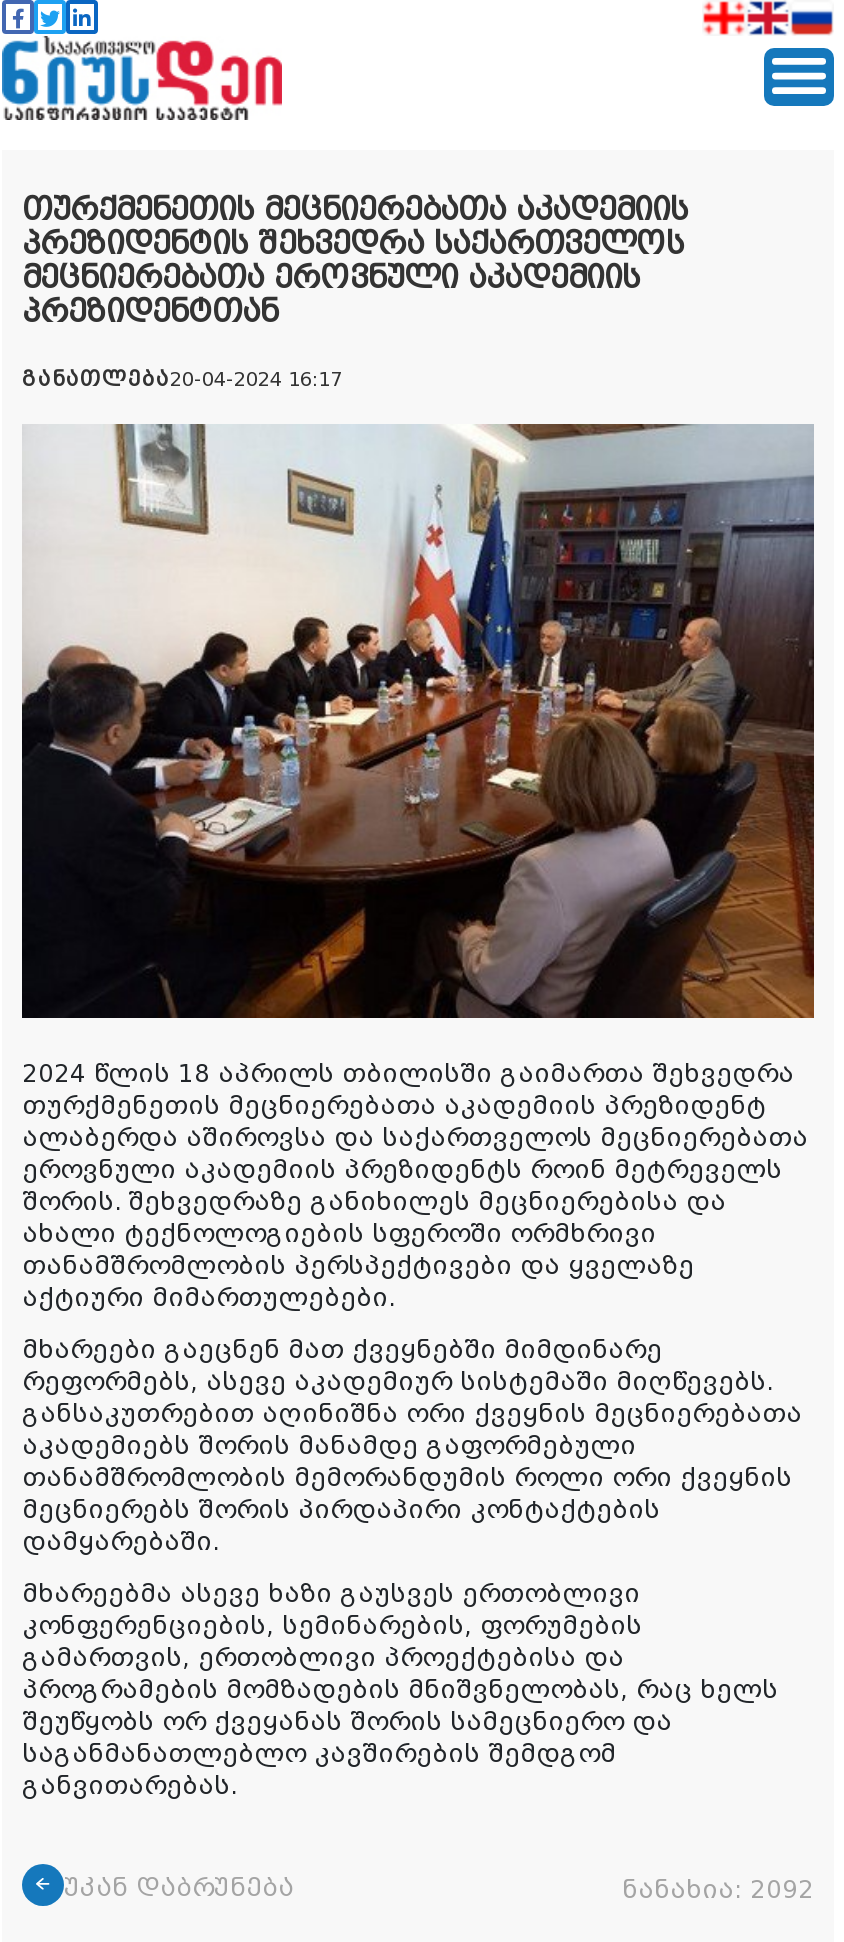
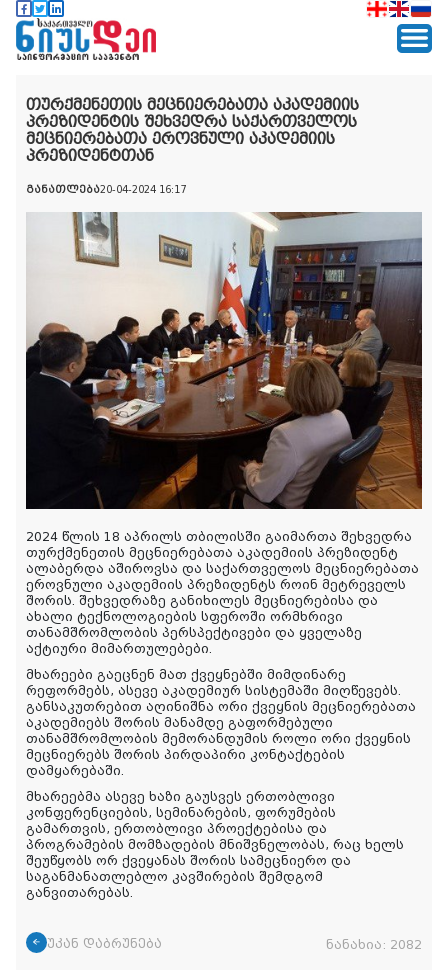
[622,1875,814,1903] ნანახია: 2092 -> [326,937,422,951] ნანახია: 2082

